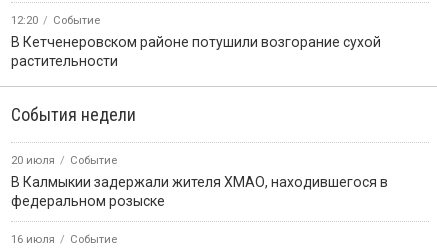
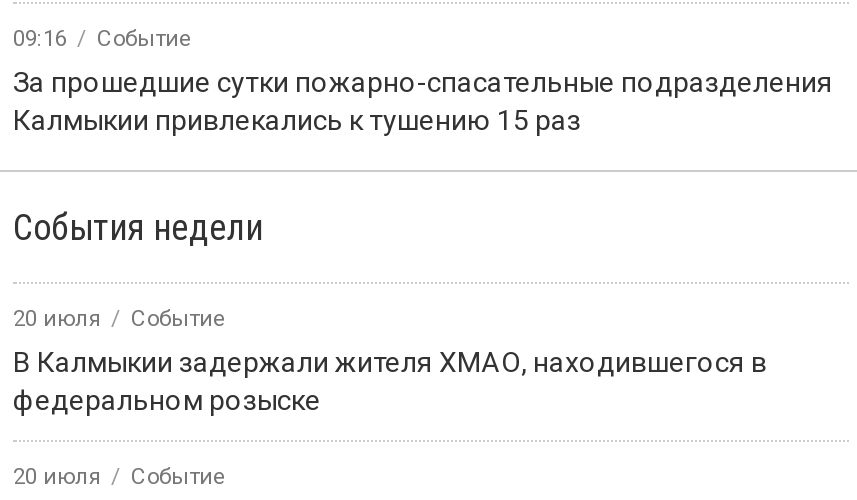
[11,14,100,27] 12:20 Событие -> [13,25,191,51] 09:16 Событие
[11,34,381,69] В Кетченеровском районе потушили возгорание сухой | растительности -> [13,65,833,135] За прошедшие сутки пожарно-спасательные подразделения | Калмыкии привлекались к тушению 15 раз
[11,233,117,246] 16 июля Событие -> [13,463,225,489] 20 июля Событие

